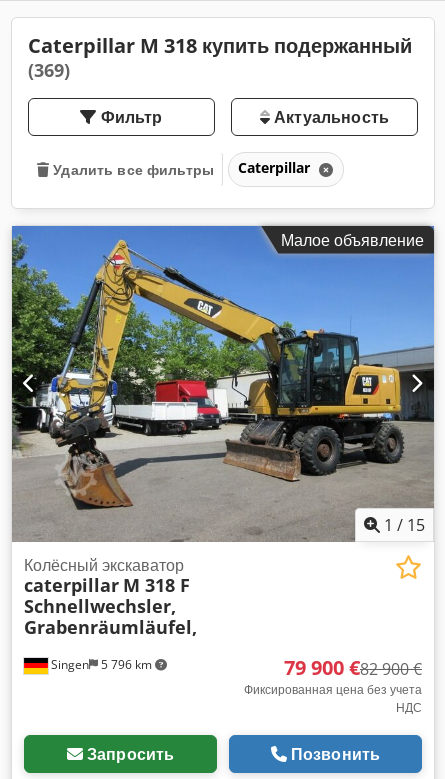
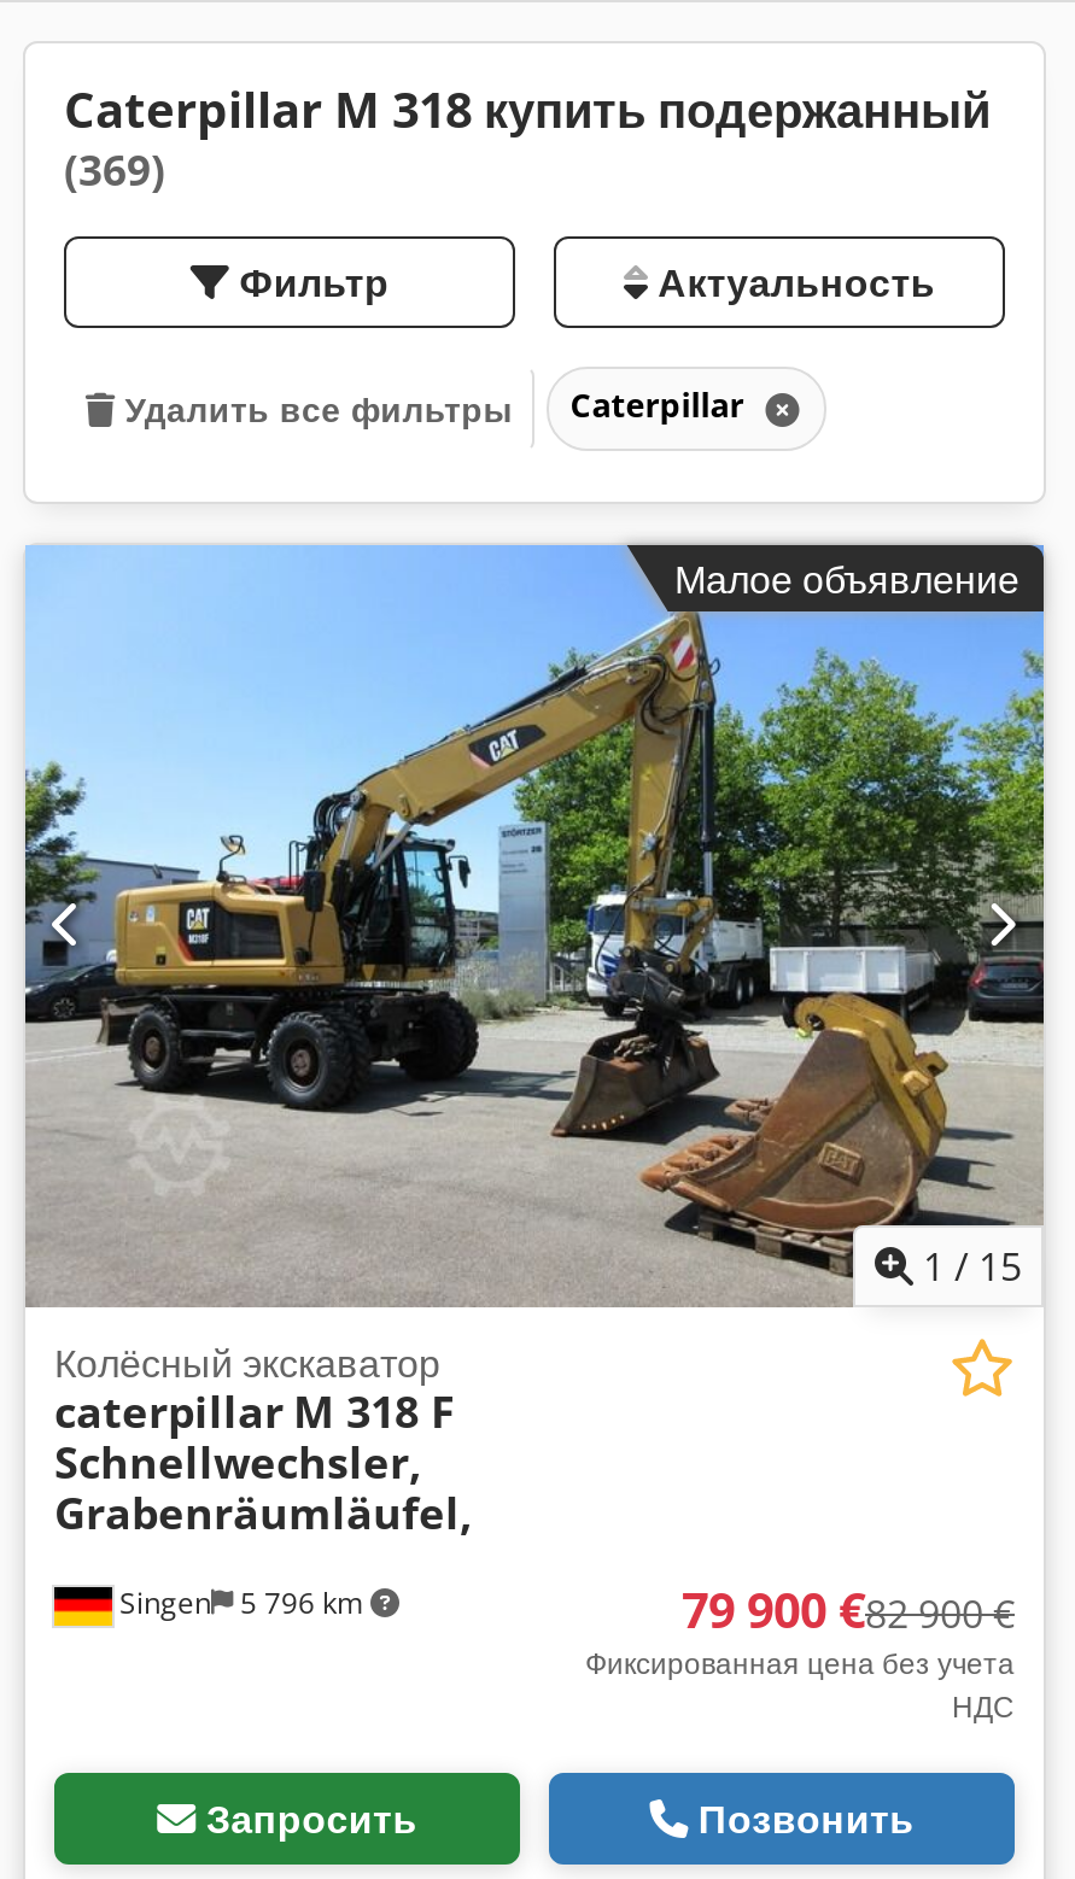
[11,226,435,541] [image] -> [23,548,1046,1303] [image]

